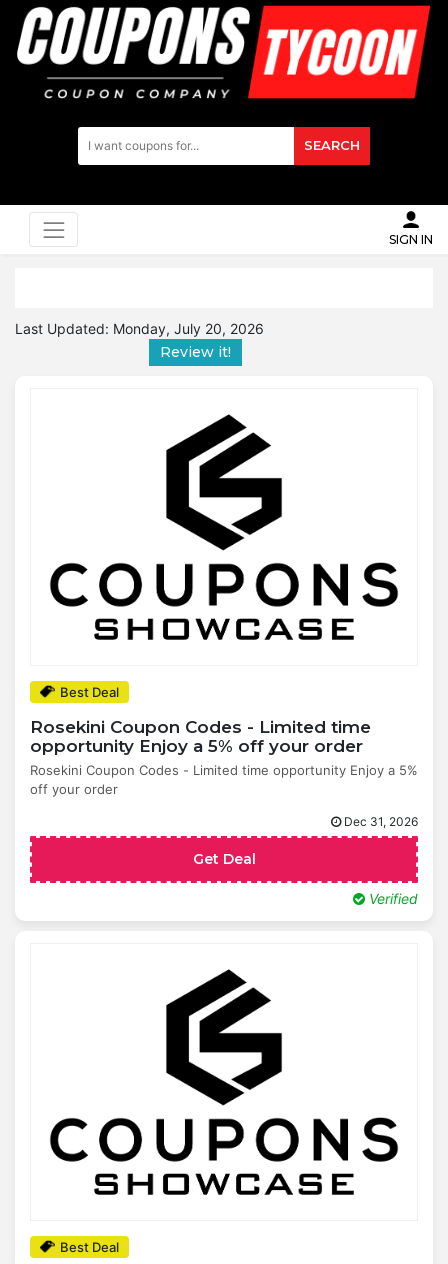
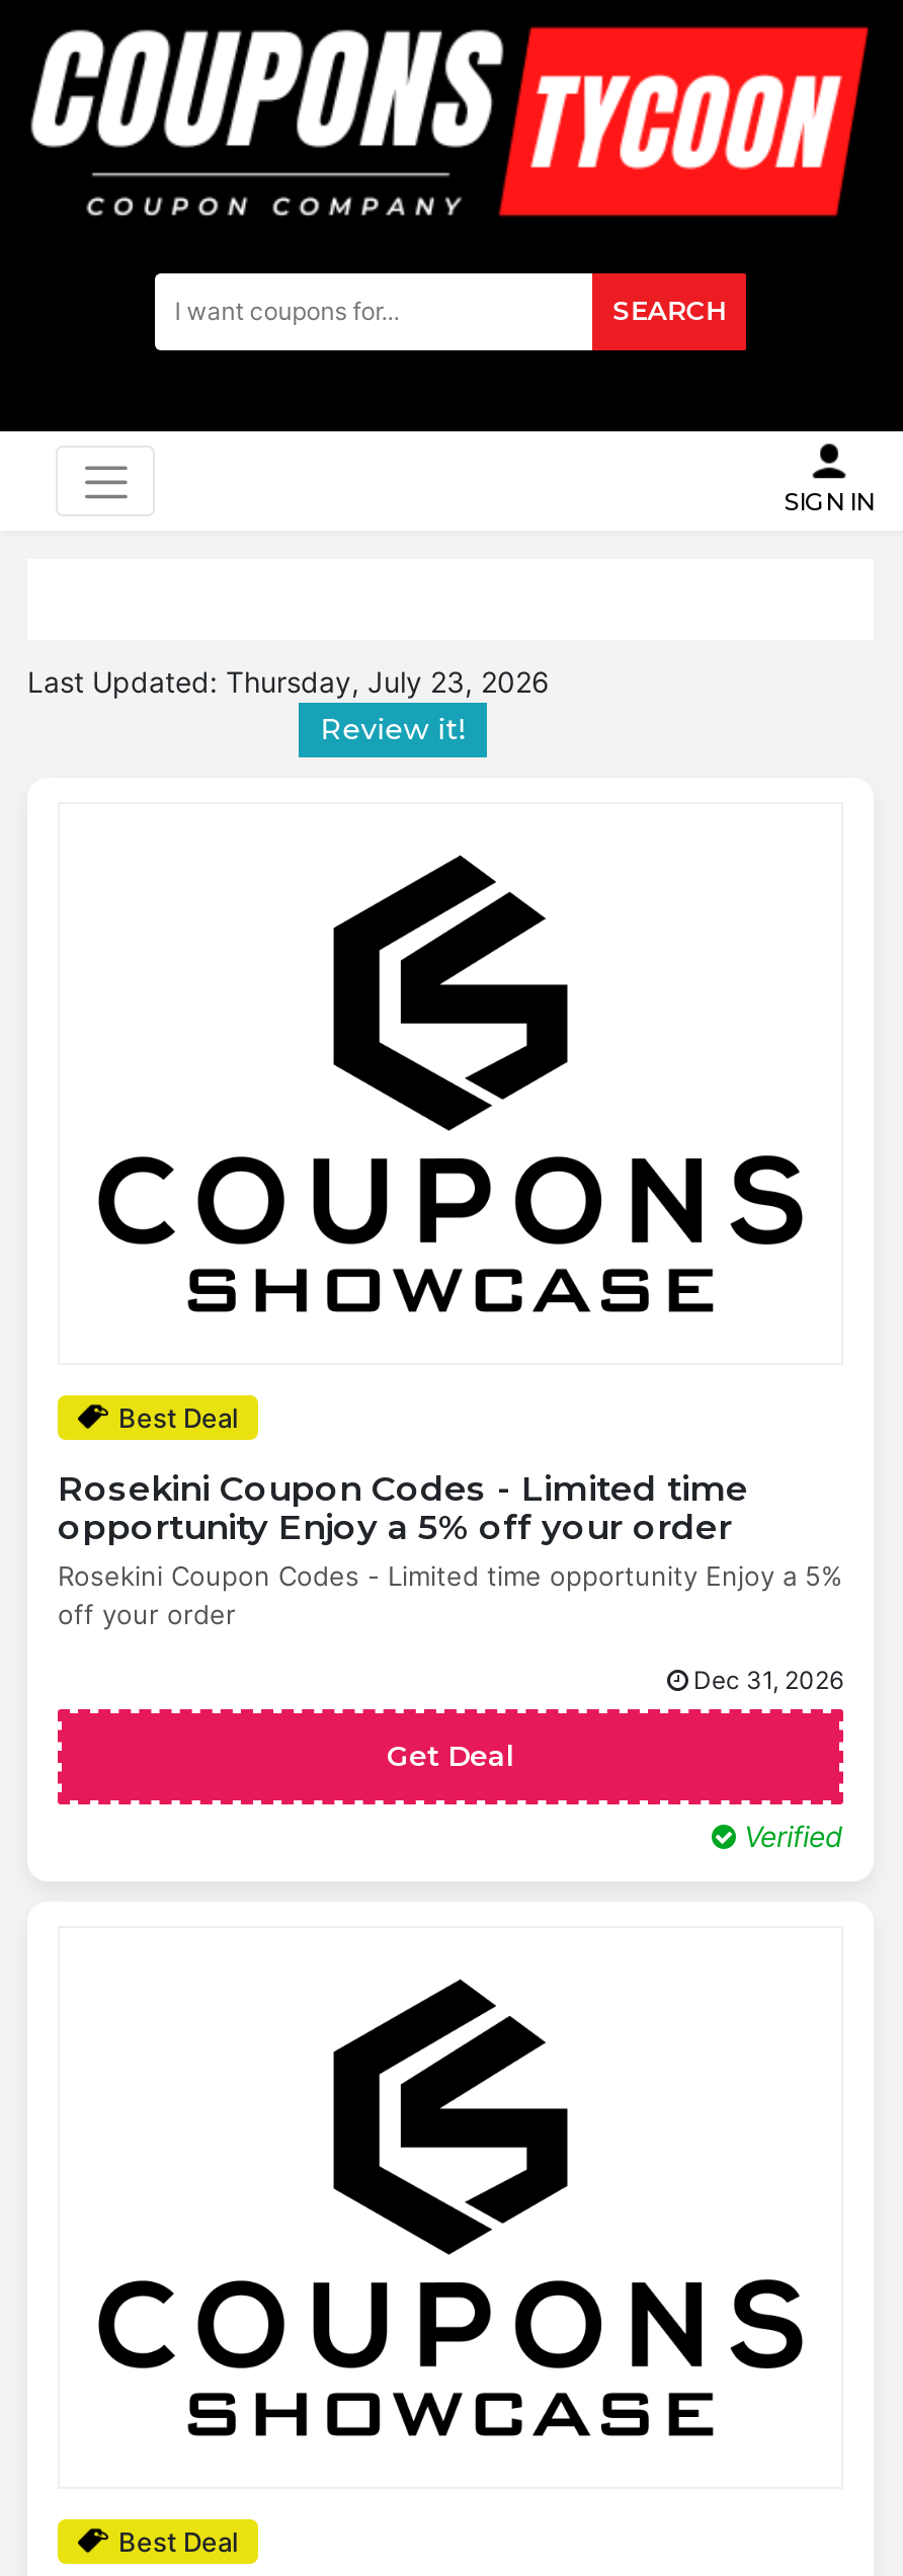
[15,320,264,337] Last Updated: Monday, July 20, 2026 -> [27,664,550,699] Last Updated: Thursday, July 23, 2026

